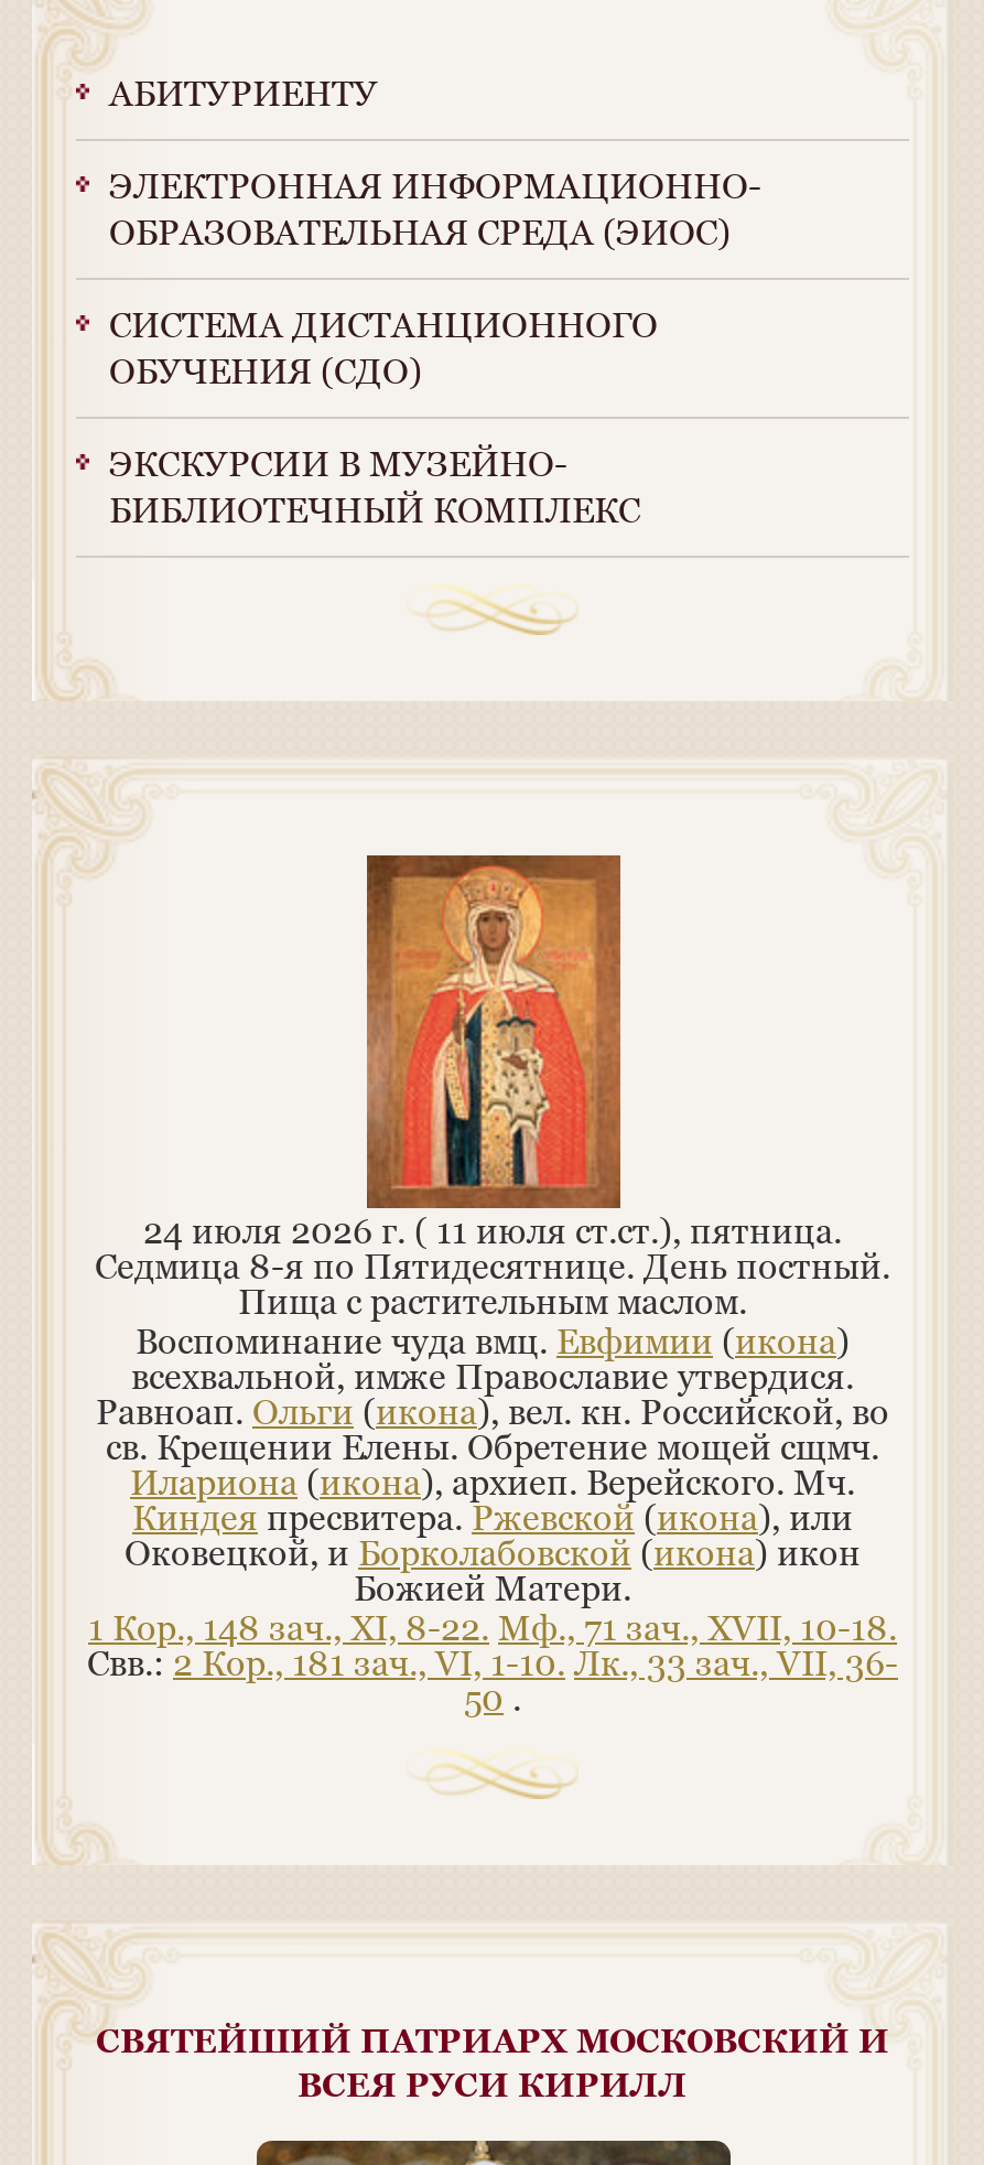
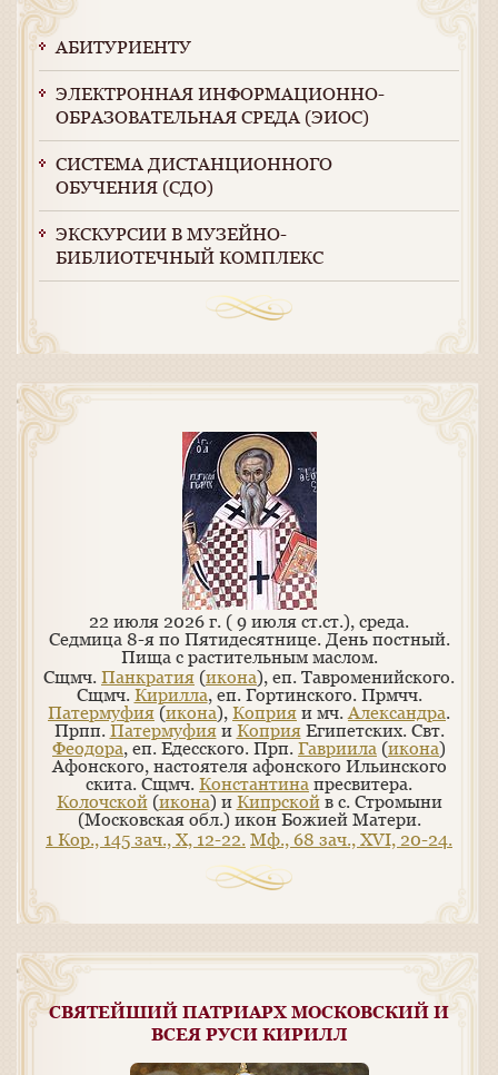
[143,853,842,1253] [image] | 24 июля 2026 г. ( 11 июля ст.ст.), пятница. -> [89,431,409,633] [image] | 22 июля 2026 г. ( 9 июля ст.ст.), среда.
[87,1321,898,1721] Воспоминание чуда вмц. Евфимии (икона) | всехвальной, имже Православие утвердися. | Равноап. Ольги (икона), вел. кн. Российской, во | св. Крещении Елены. Обретение мощей сщмч. | Илариона (икона), архиеп. Верейского. Мч. | Киндеяпресвитера. Ржевской (икона), или | Оковецкой, и Борколабовской (икона) икон | Божией Матери. | 1 Кор., 148 зач., XI, 8-22. Мф., 71 зач., XVII, 10-18. | Свв.:2 Кор., 181 зач., VI, 1-10. Лк., 33 зач., VII, 36- | 50 . -> [43,667,455,851] Сщмч. Панкратия (икона), еп. Тавроменийского. | Сщмч.Кирилла, еп. Гортинского. Прмчч. | Патермуфия(икона), Коприя и мч. Александра. | Прпп.ПатермуфияиКоприя Египетских. Свт. | Феодора, еп. Едесского. Прп.Гавриила (икона) | Афонского, настоятеля афонского Ильинского | скита. Сщмч. Константина пресвитера. | Колочской (икона) иКипрской в с. Стромыни | (Московская обл.) икон Божией Матери. | 1 Кор., 145 зач., X, 12-22. Мф., 68 зач., XVI, 20-24.

